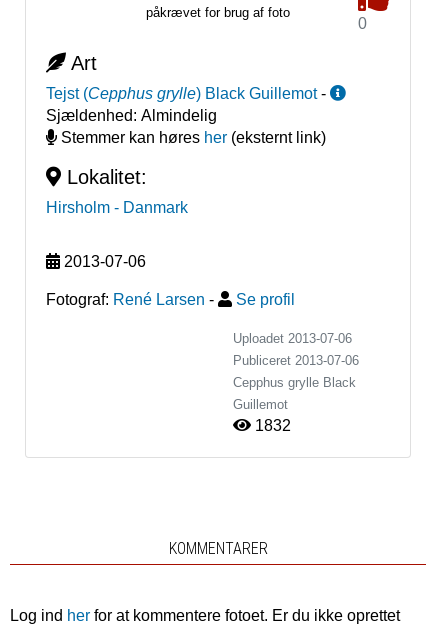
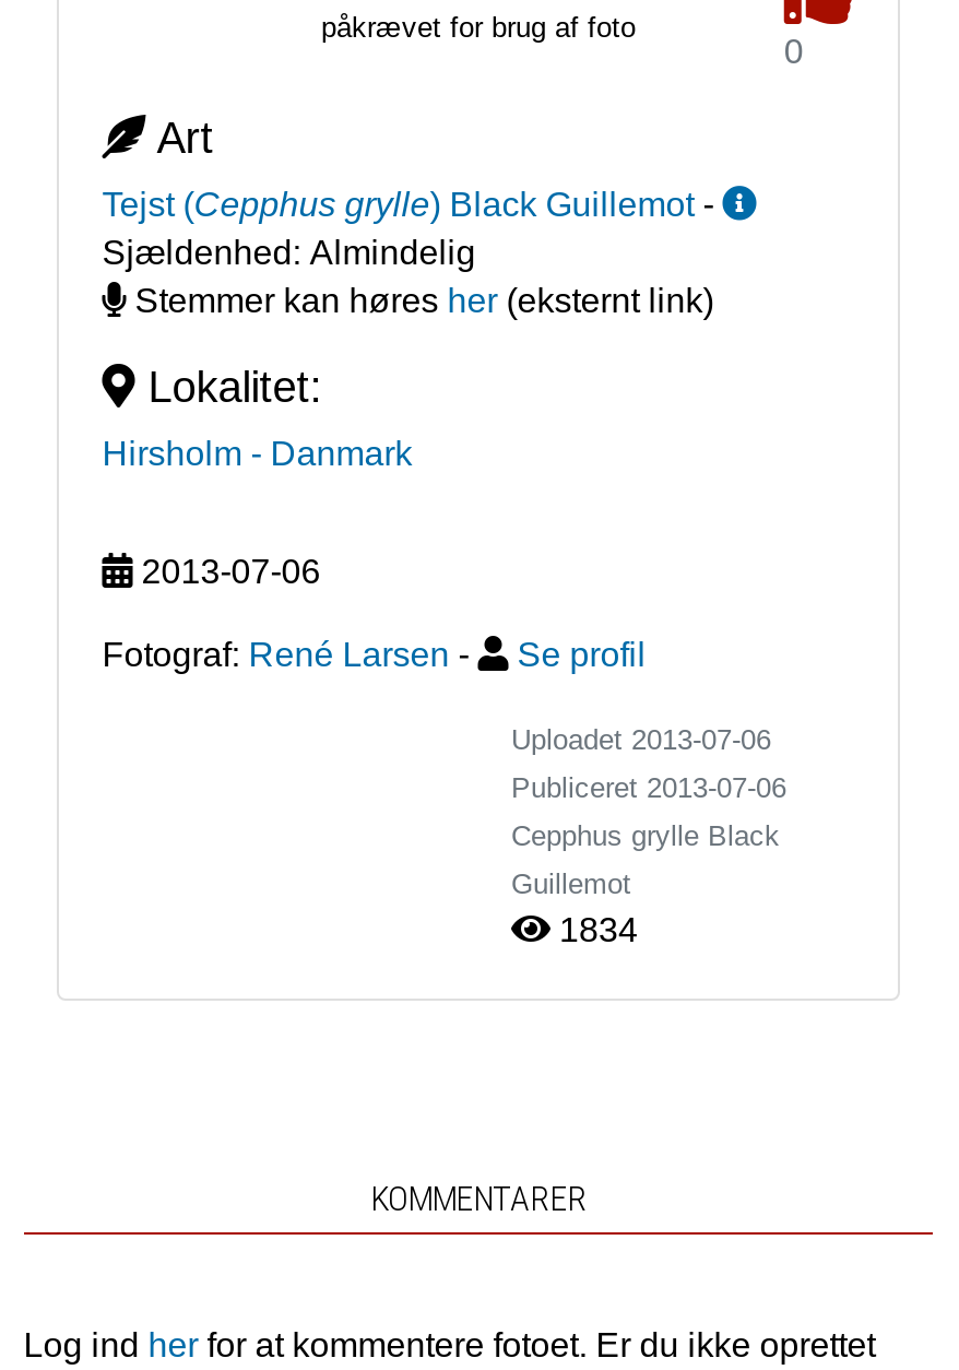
[251,417,291,434] 1832 -> [550,912,638,949] 1834

